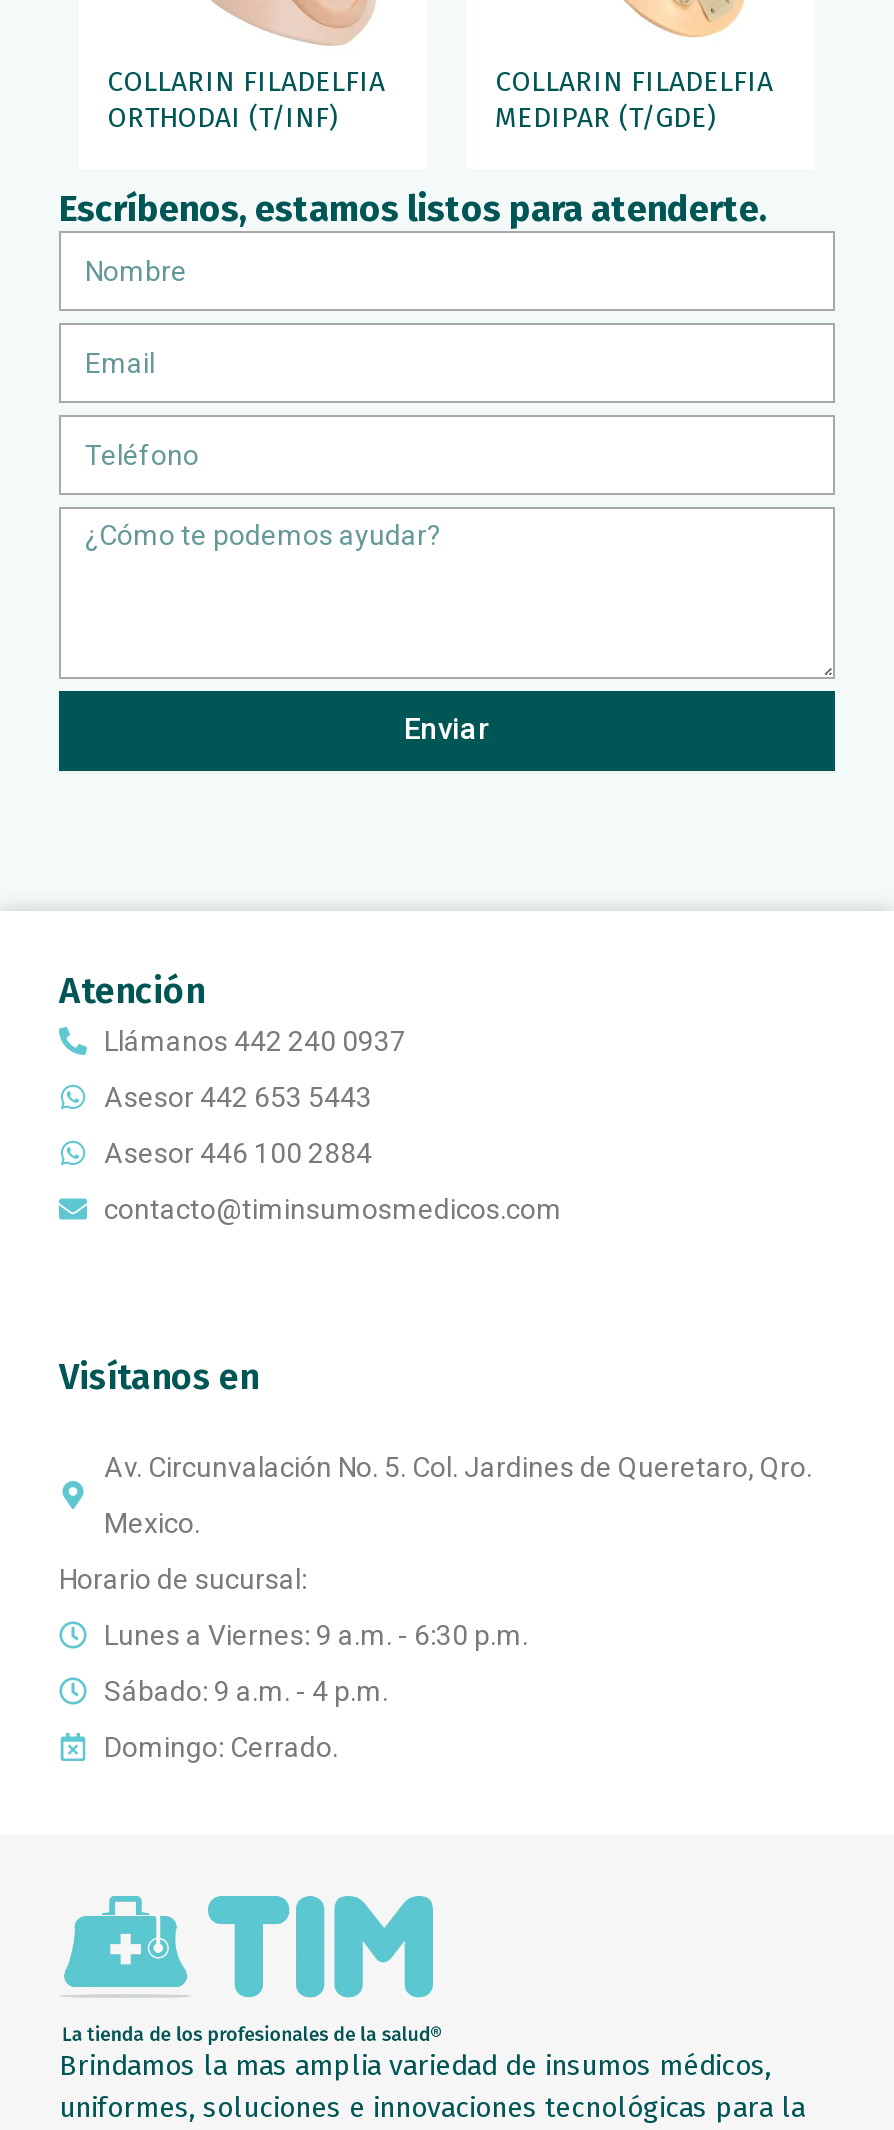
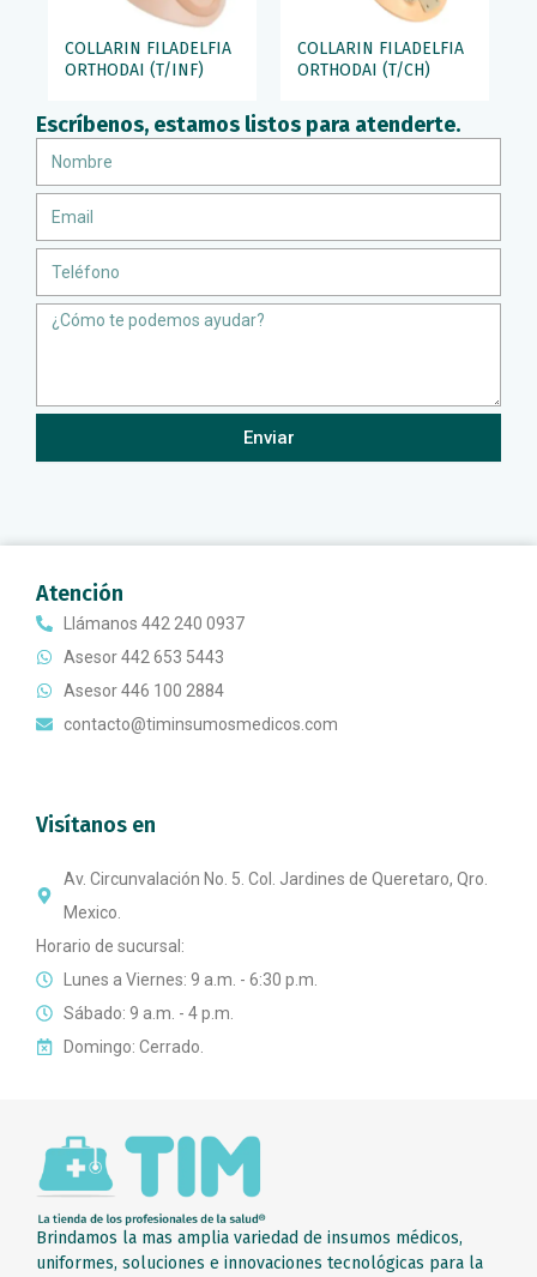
[495,100,717,134] MEDIPAR (T/GDE) -> [297,60,430,80] ORTHODAI (T/CH)

